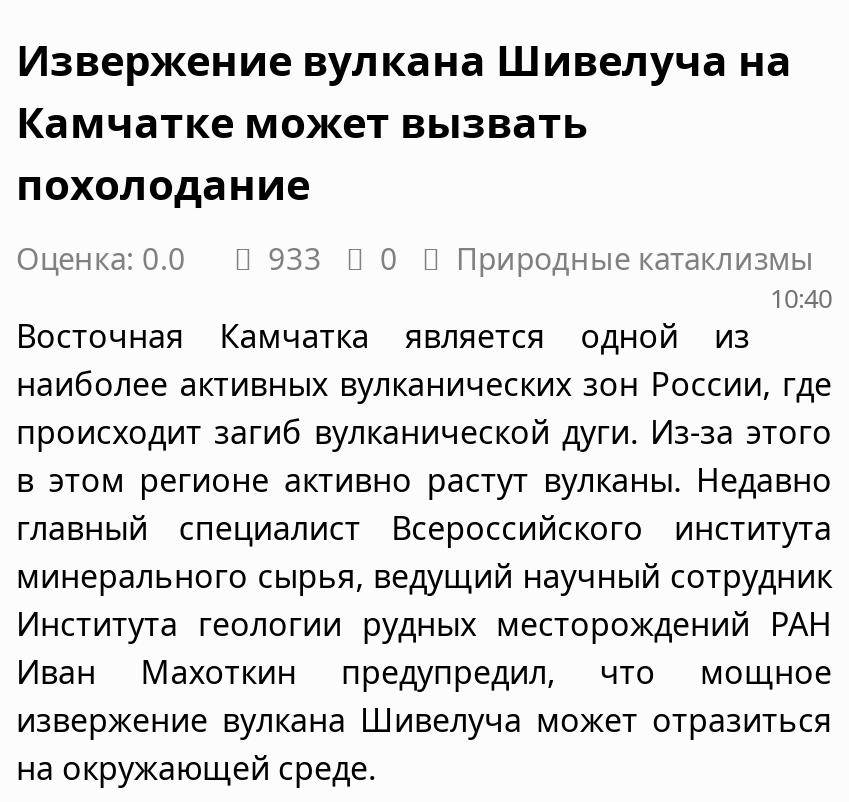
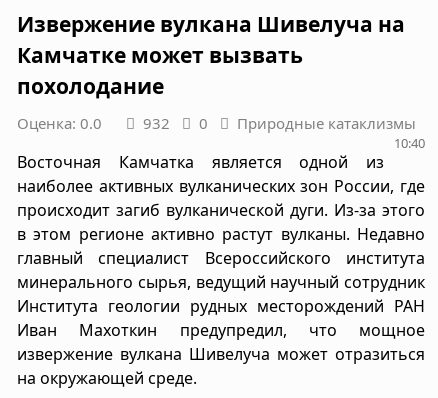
[16,238,814,278] Оценка: 0.0 933 0 Природные катаклизмы -> [17,113,416,133] Оценка: 0.0 932 0 Природные катаклизмы

